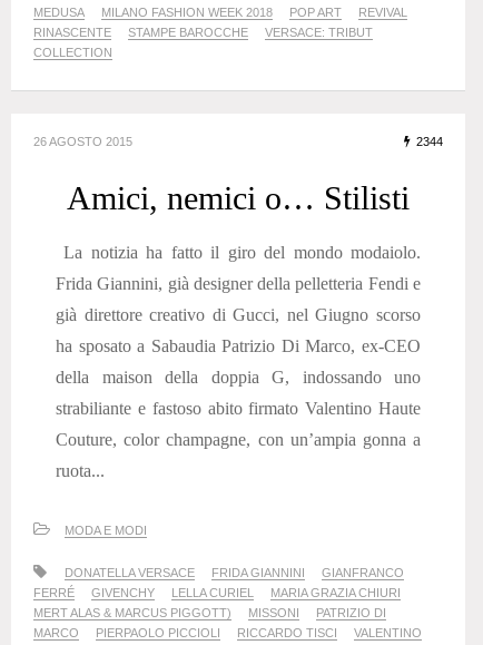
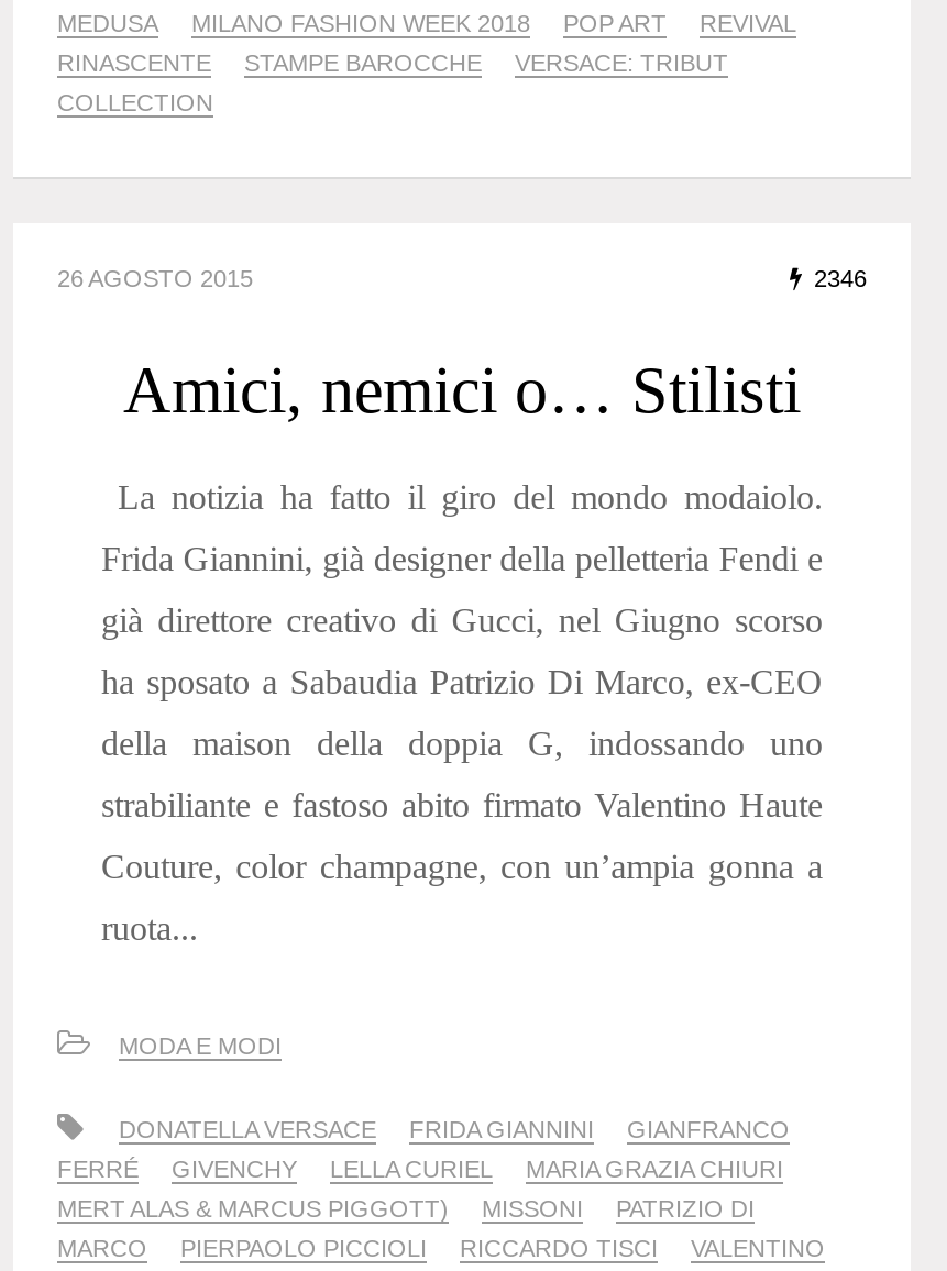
[416,135,443,148] 2344 -> [814,265,867,291] 2346

